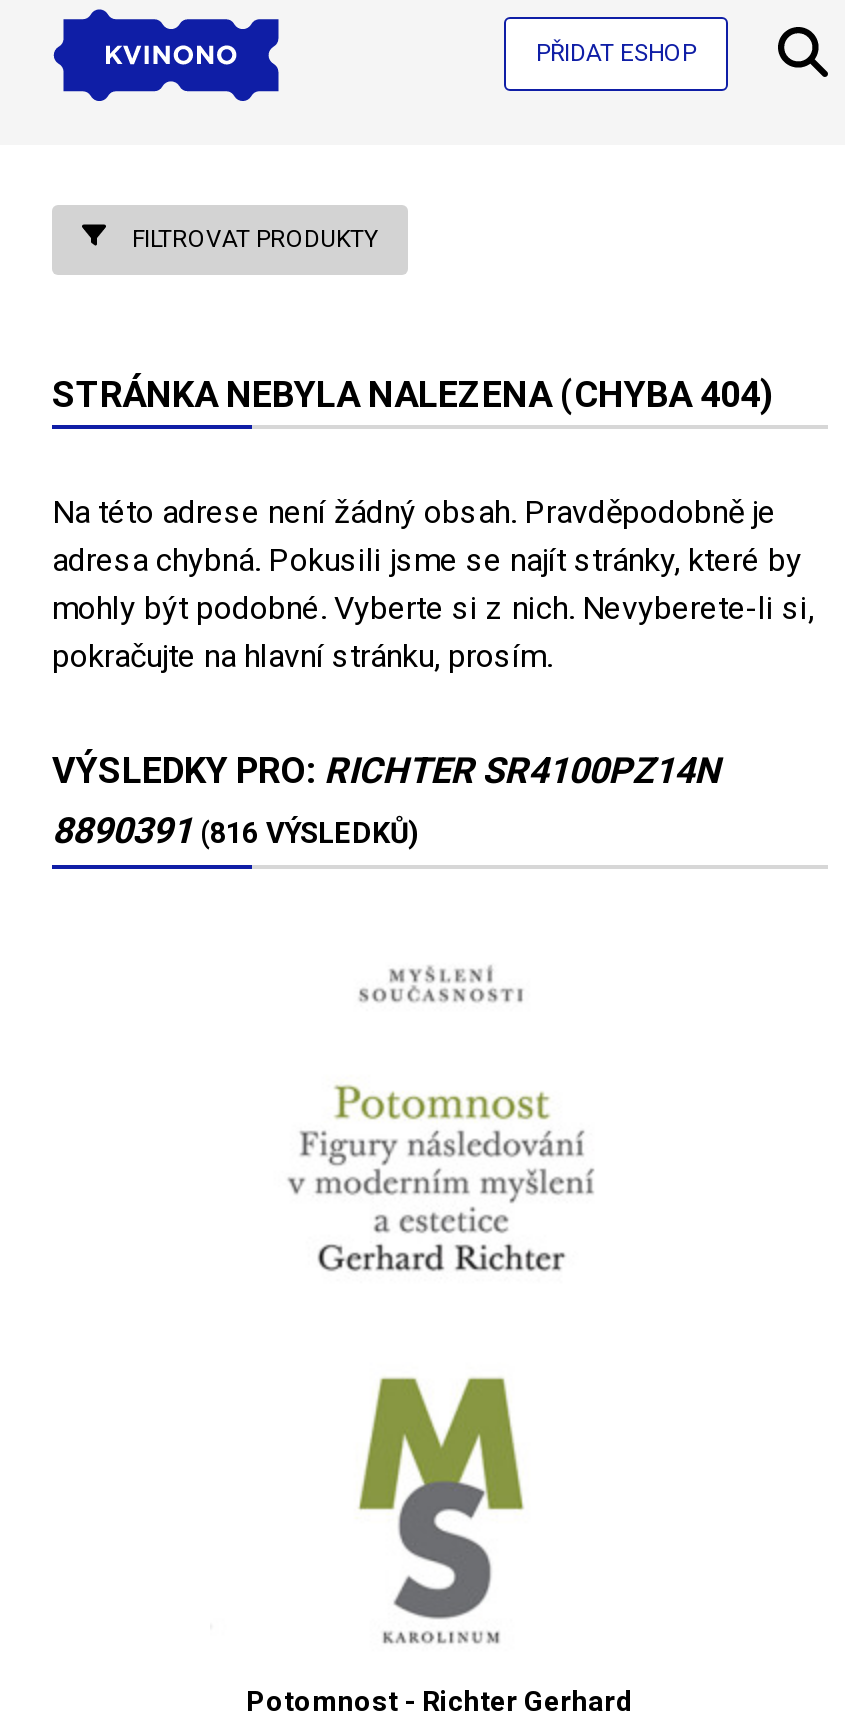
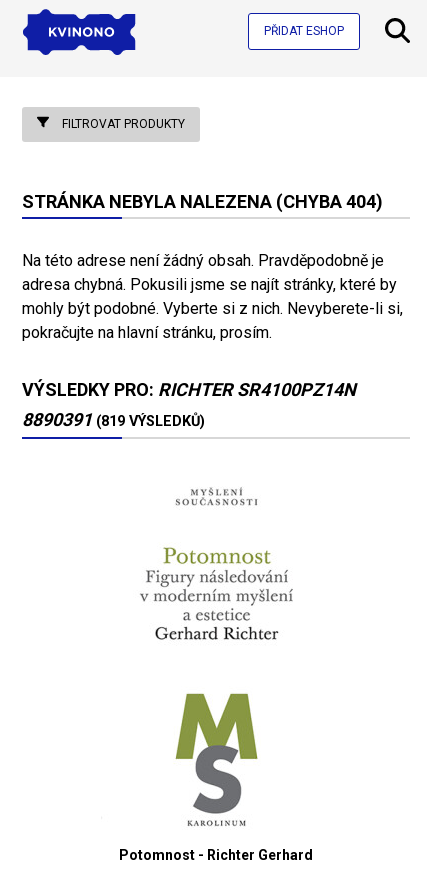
[52,809,418,851] 8890391 (816 VÝSLEDKŮ) -> [22,409,205,430] 8890391 (819 VÝSLEDKŮ)

